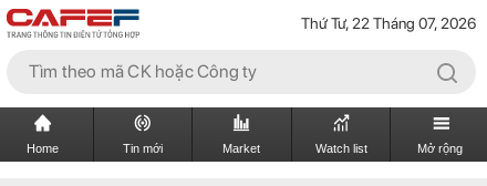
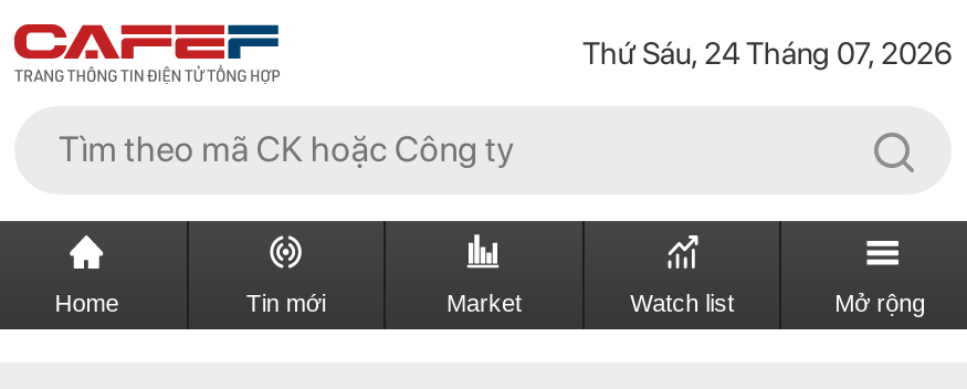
[301,14,476,32] Thứ Tư, 22 Tháng 07, 2026 -> [582,35,952,71] Thứ Sáu, 24 Tháng 07, 2026

